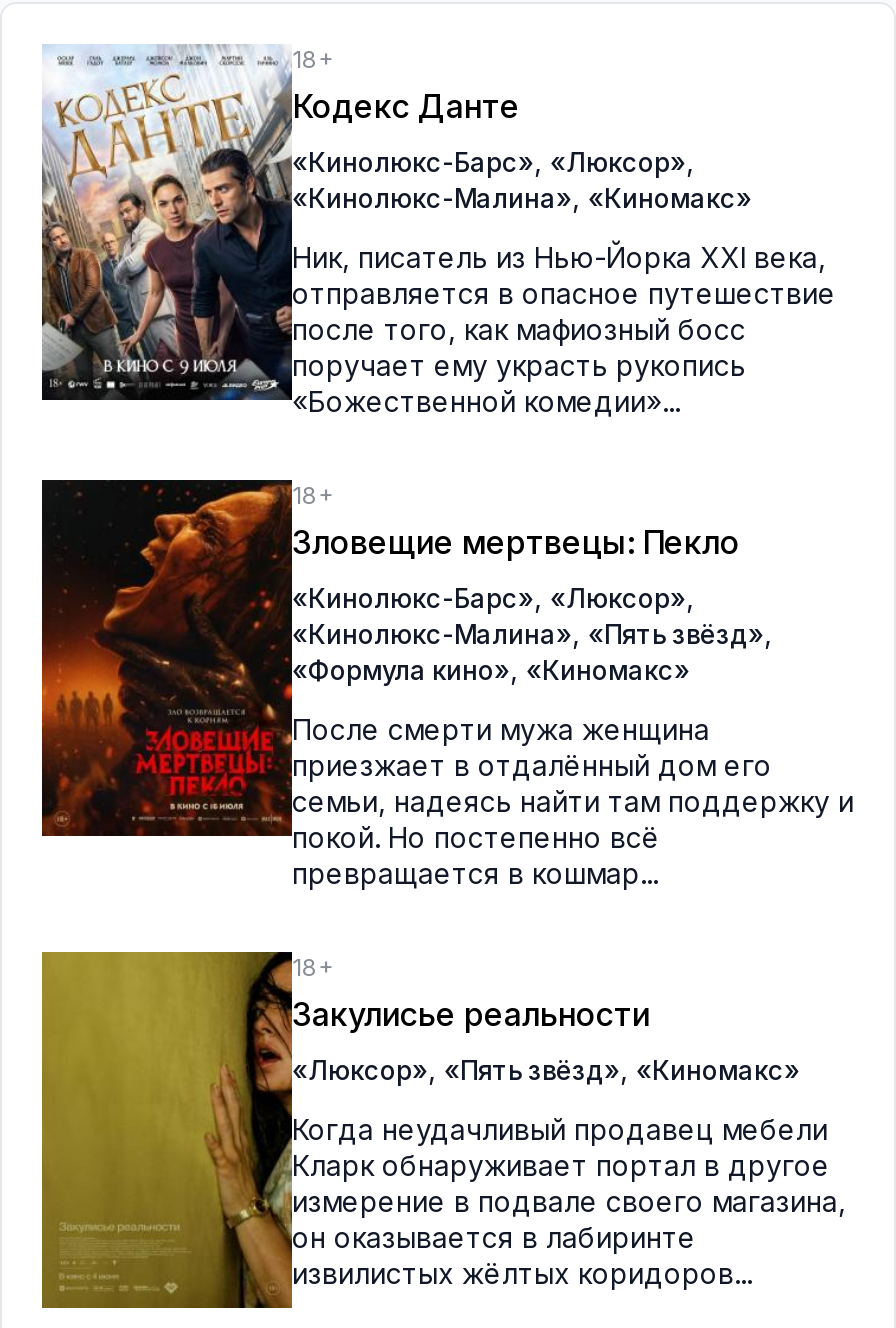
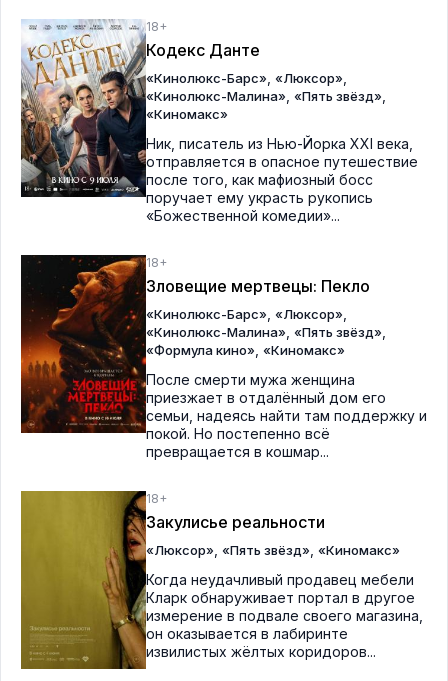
[292,181,752,215] «Кинолюкс-Малина», «Киномакс» -> [146,87,386,122] «Кинолюкс-Малина», «Пять звёзд», | «Киномакс»
[40,282,286,402] [image] -> [21,144,143,215] [image]

